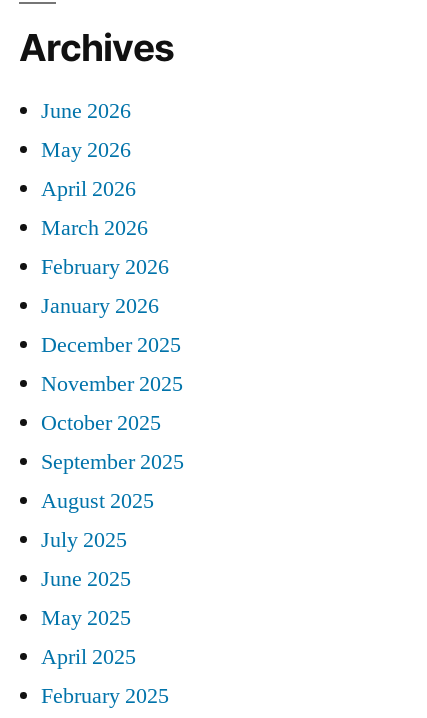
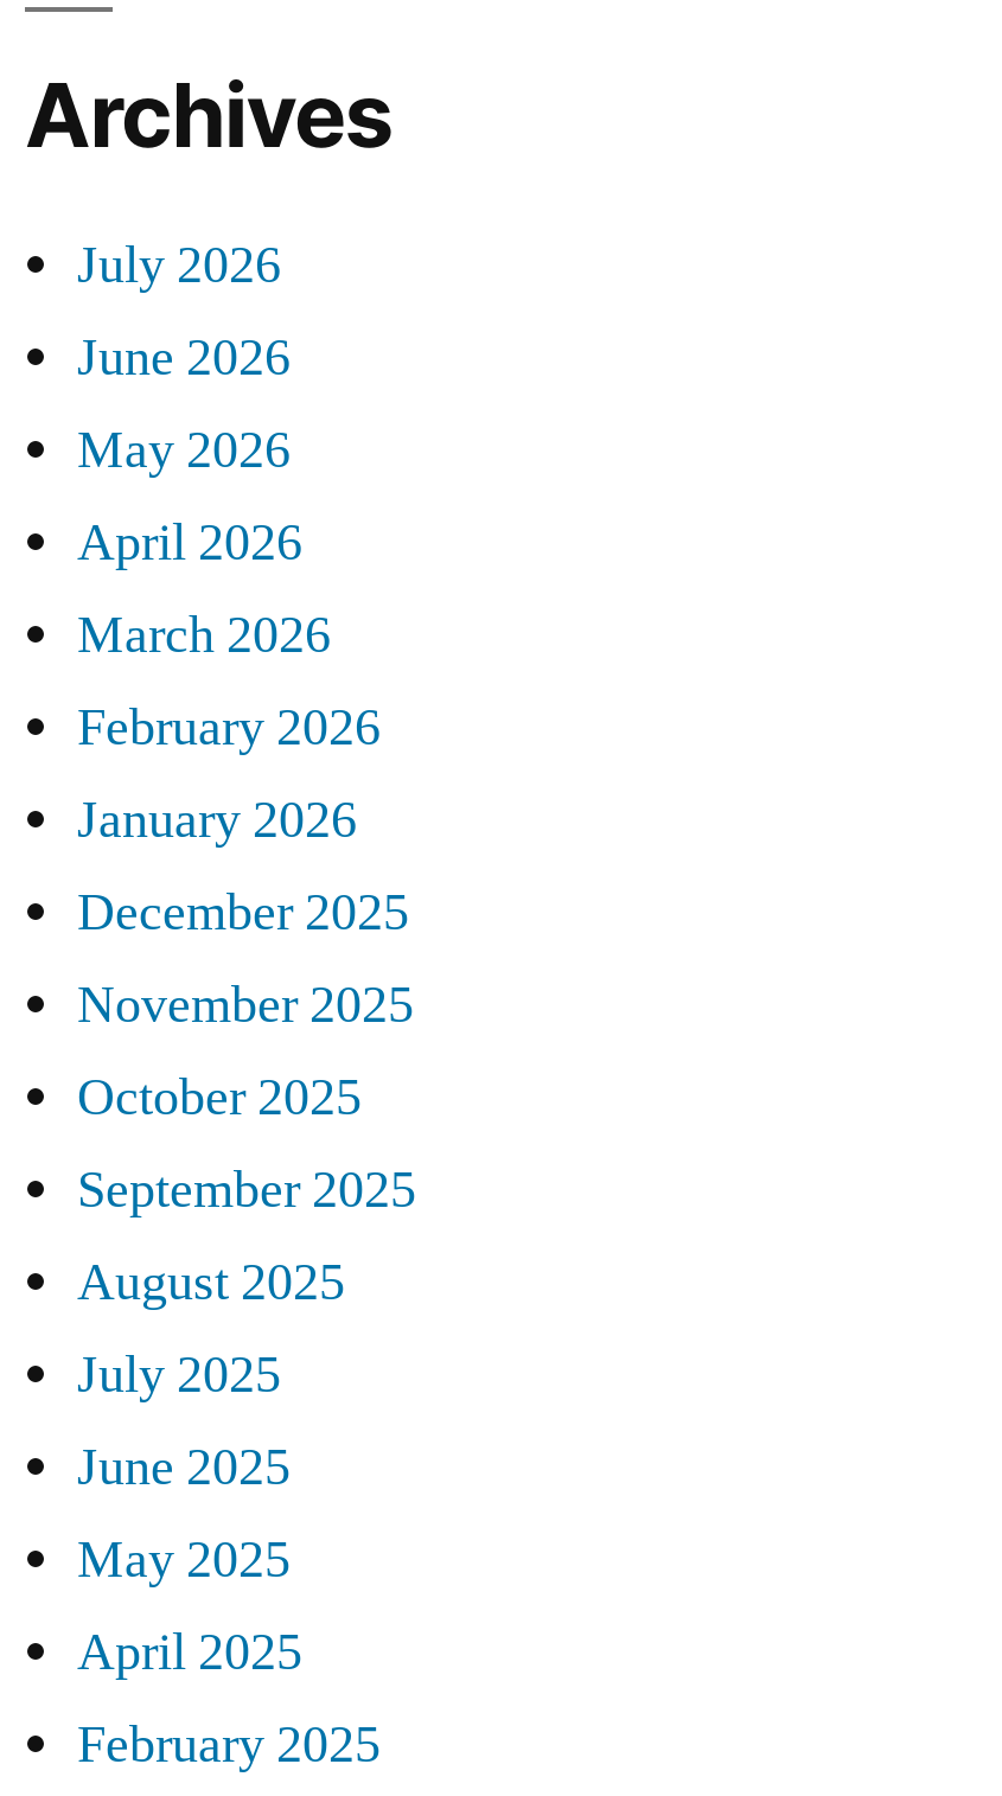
none -> [77,233,281,299] July 2026

